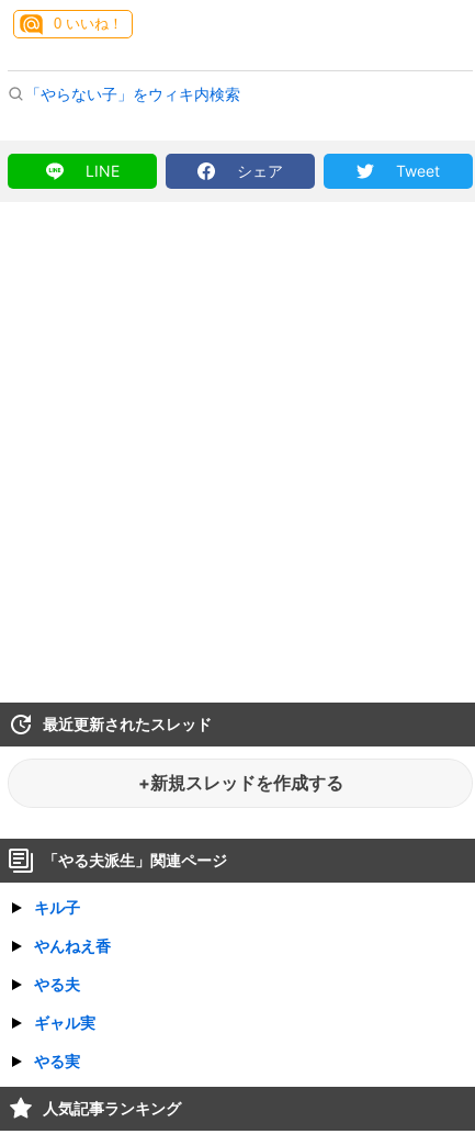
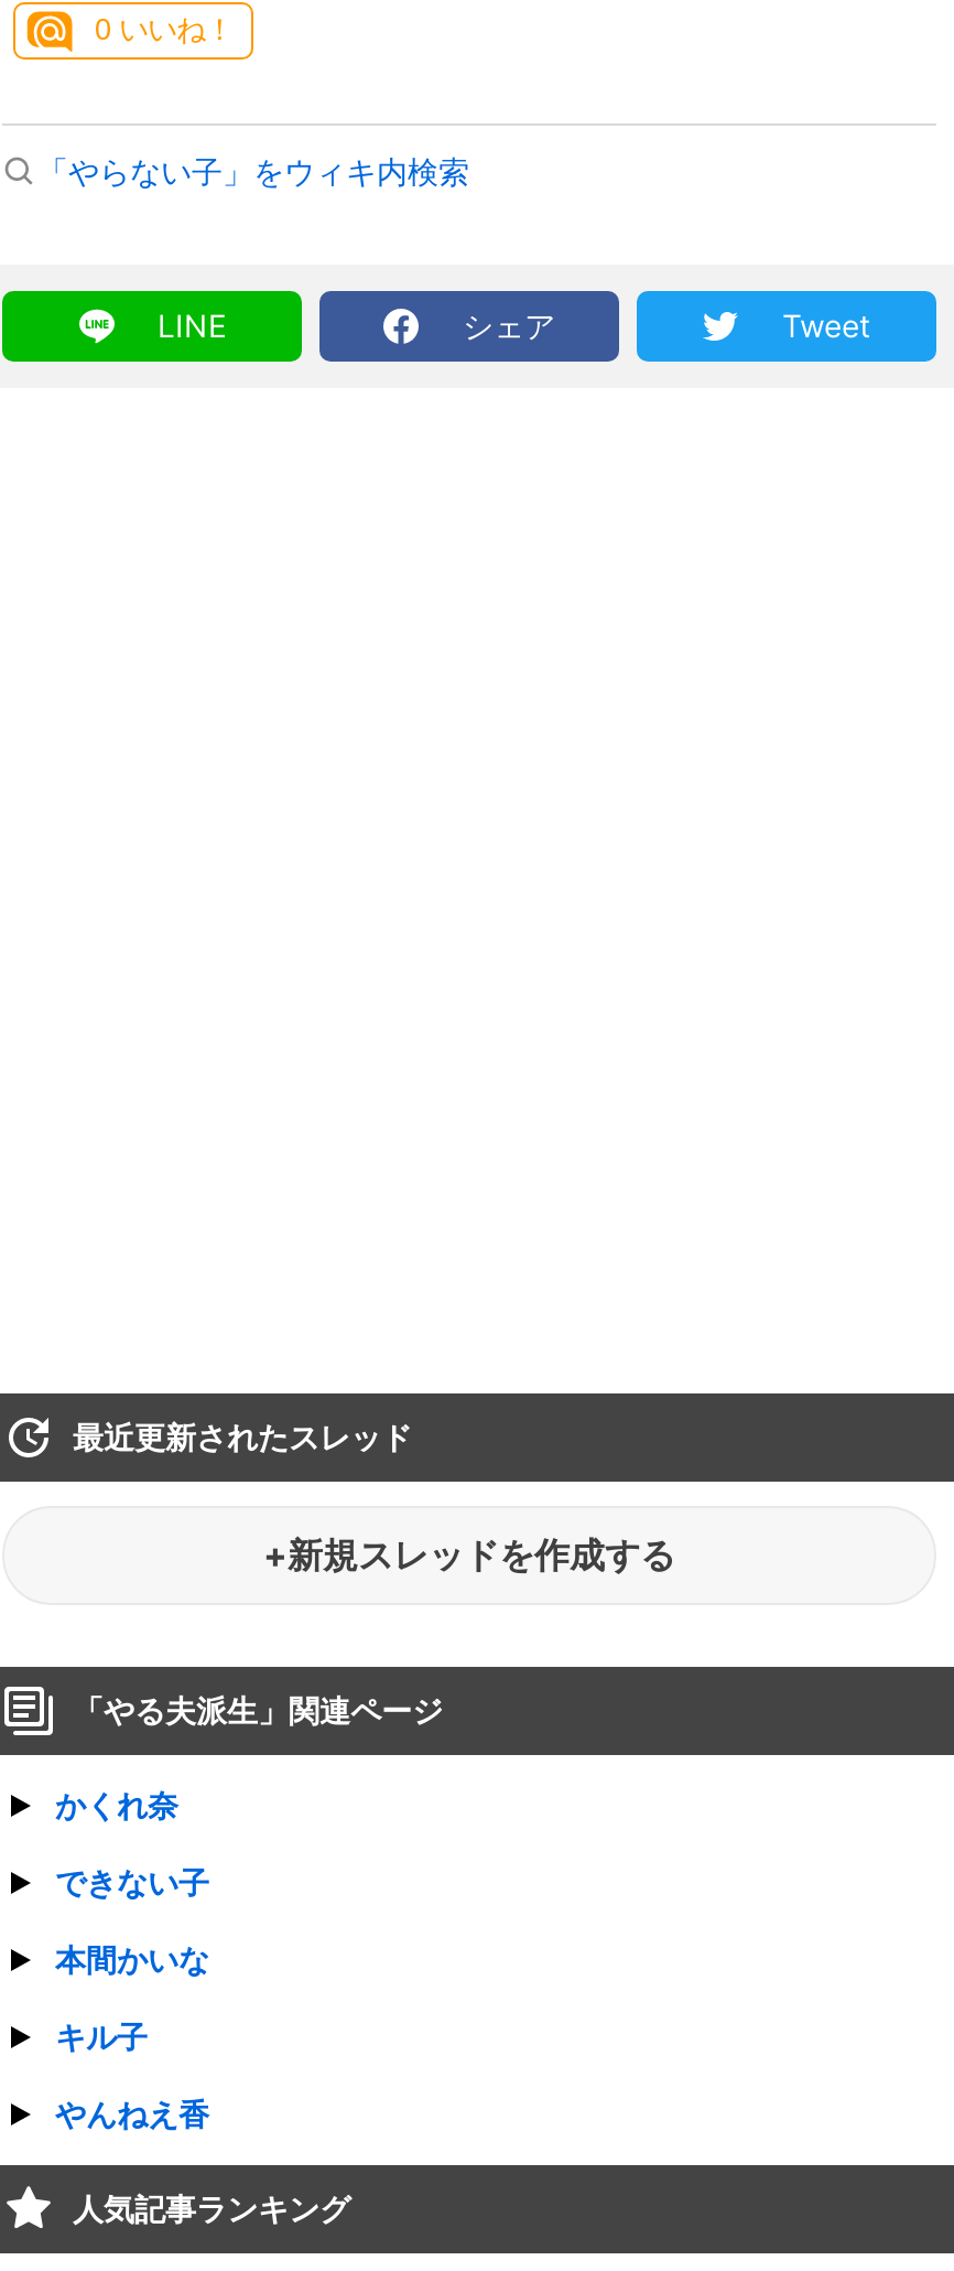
none -> [55,1786,209,1978] かくれ奈 | できない子 | 本間かいな
moved [34,898,111,955] -> [55,2017,209,2132]: キル子 | やんねえ香
[34,975,95,1070] やる夫 | ギャル実 | やる実 -> none

